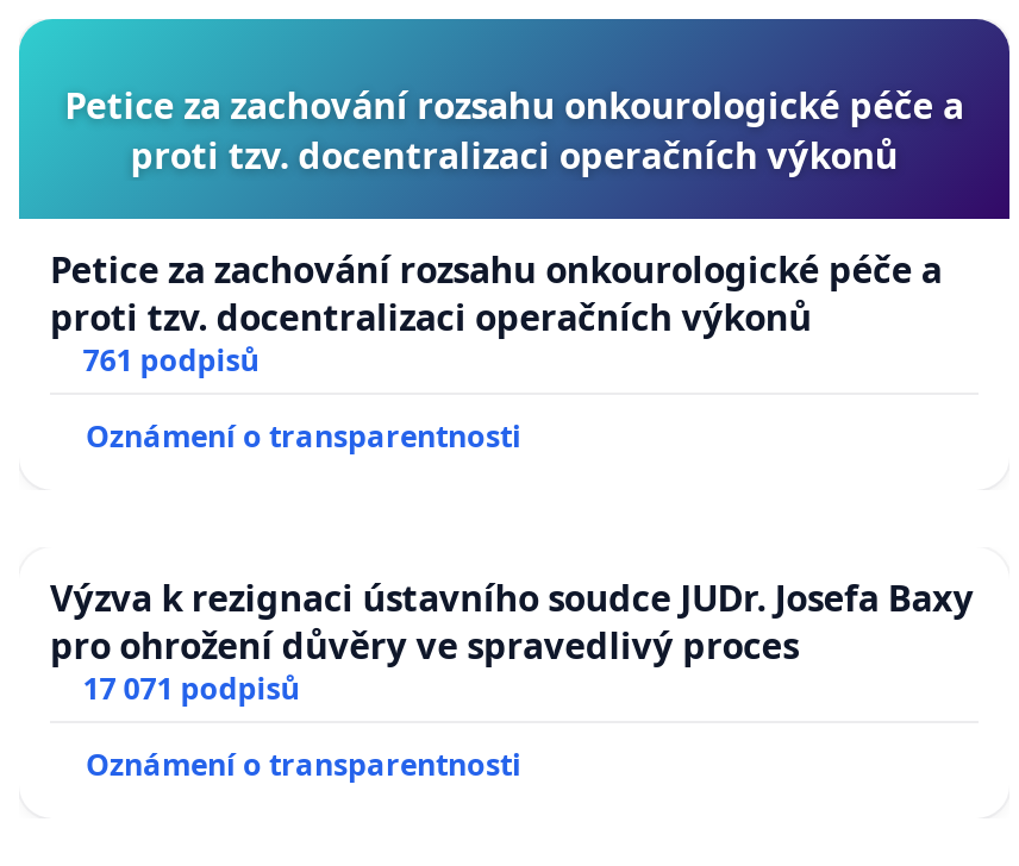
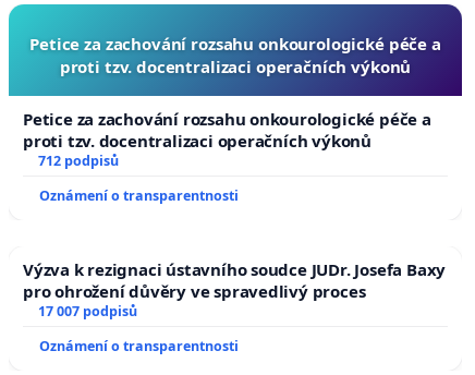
[83,341,259,381] 761 podpisů -> [38,152,119,170] 712 podpisů
[83,669,300,710] 17 071 podpisů -> [38,302,137,321] 17 007 podpisů

